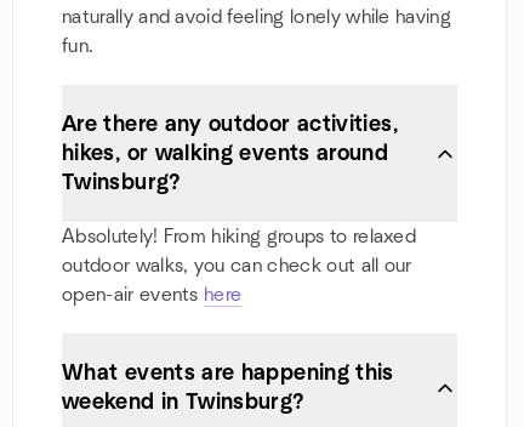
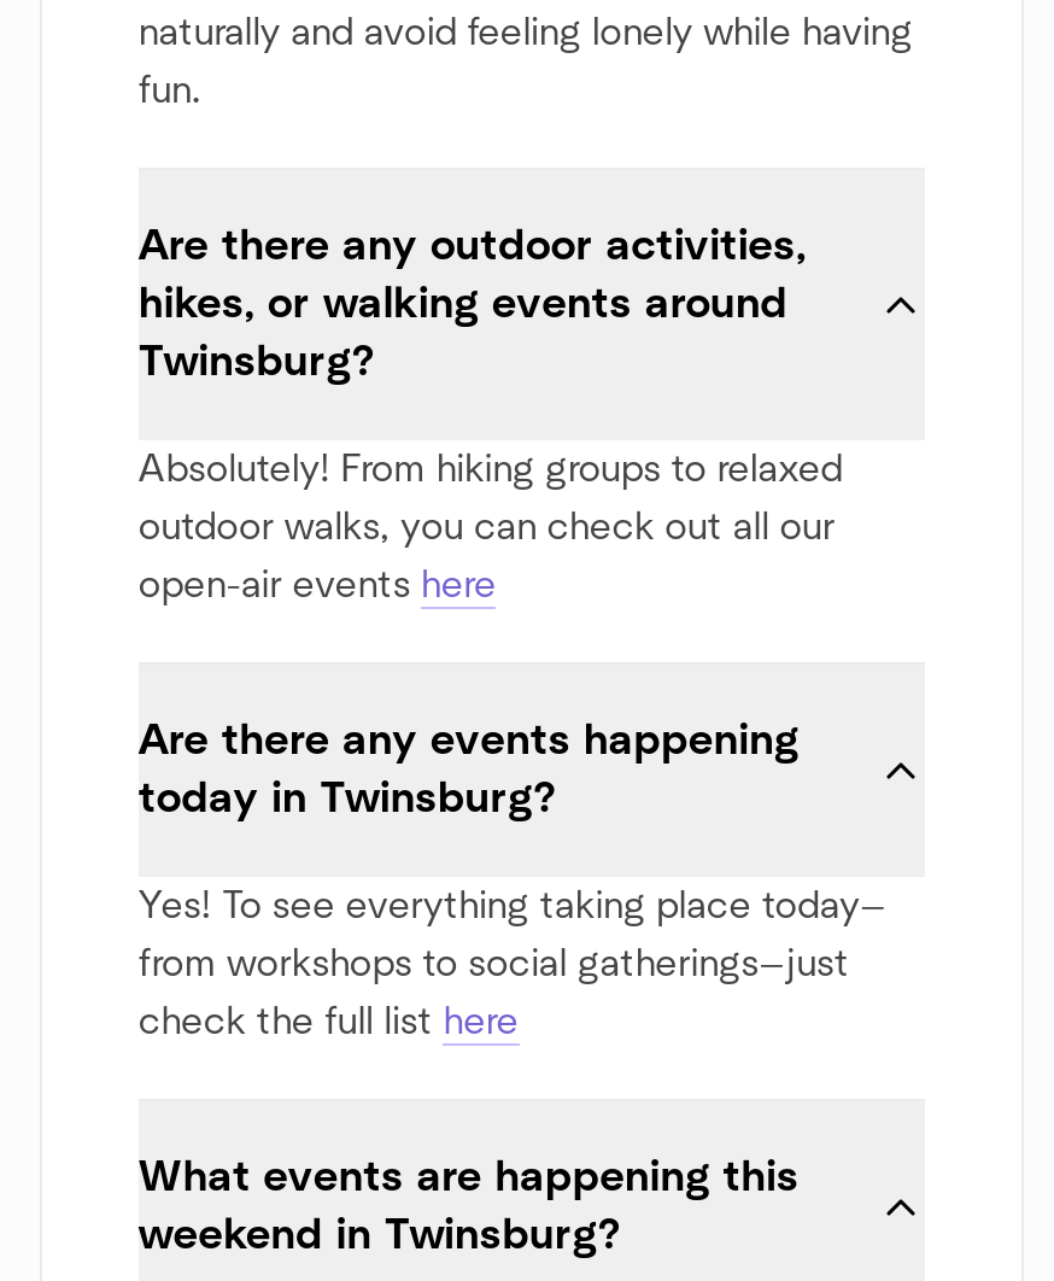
none -> [139,720,888,1041] Are there any events happening | today in Twinsburg? | Yes! To see everything taking place today— | from workshops to social gatherings—just | check the full list here

